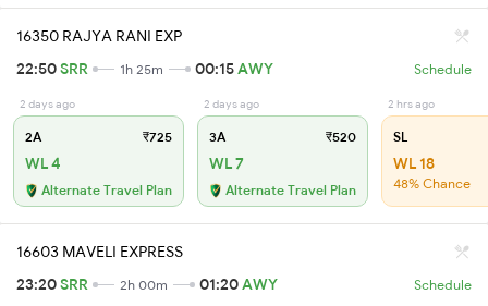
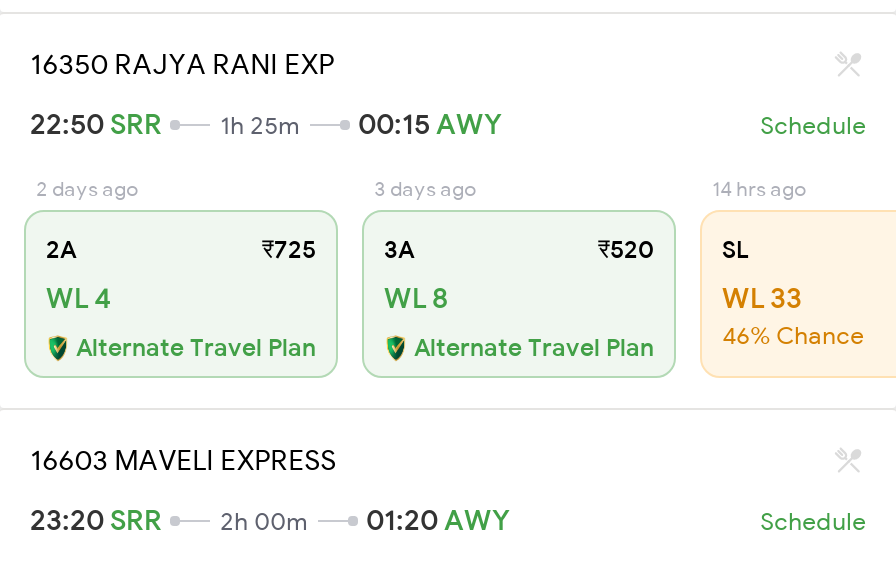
[204,97,259,111] 2 days ago -> [374,176,476,202] 3 days ago
[388,97,435,111] 2 hrs ago -> [712,176,806,202] 14 hrs ago
[209,154,244,173] WL 7 -> [384,280,448,316] WL 8
[393,154,435,173] WL 18 -> [722,280,802,316] WL 33
[393,175,471,192] 48% Chance -> [722,320,864,350] 46% Chance

